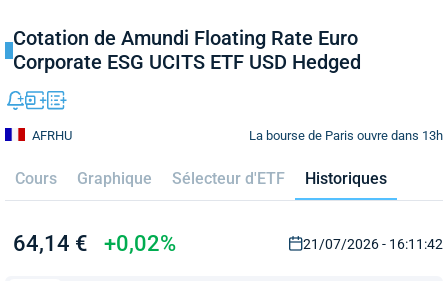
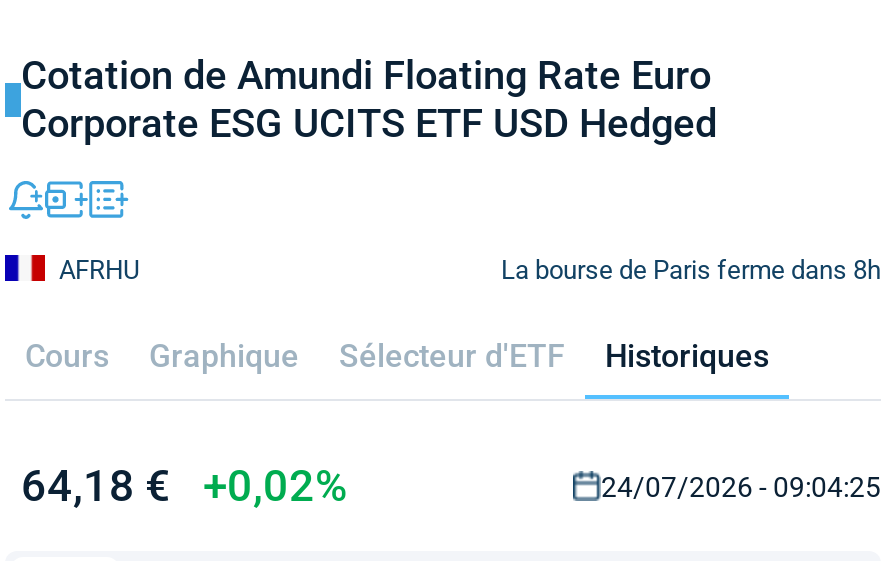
[249,128,443,143] La bourse de Paris ouvre dans 13h -> [501,255,881,285] La bourse de Paris ferme dans 8h
[13,231,176,256] 64,14 € +0,02% -> [21,462,347,512] 64,18 € +0,02%
[303,236,443,252] 21/07/2026 - 16:11:42 -> [601,471,881,503] 24/07/2026 - 09:04:25

